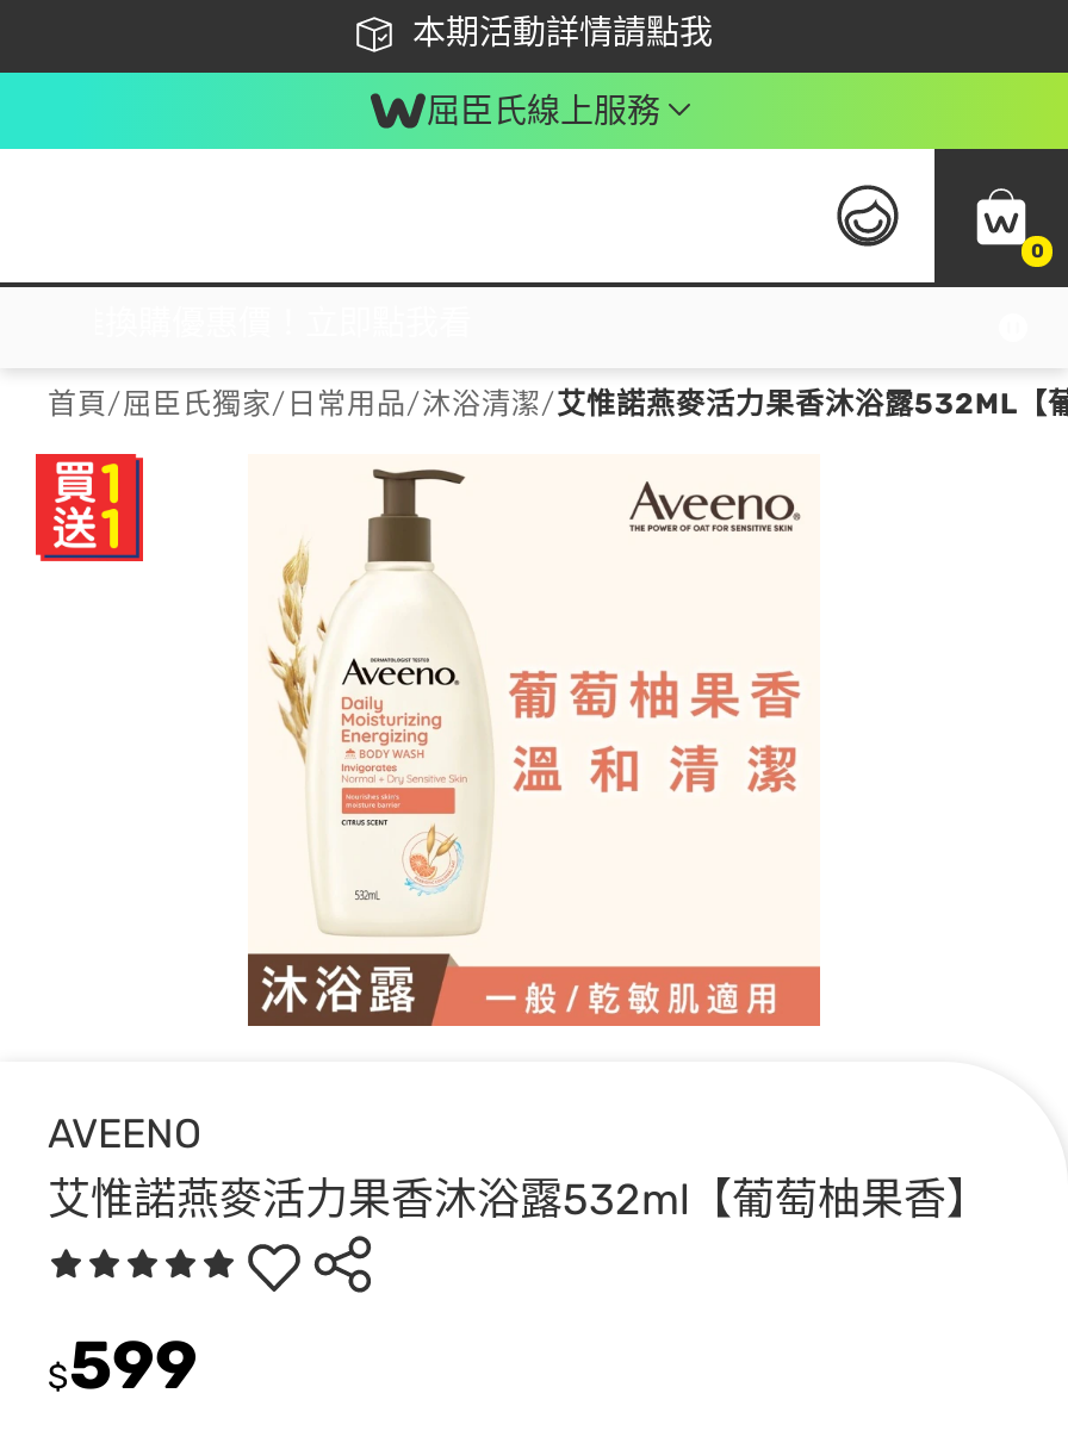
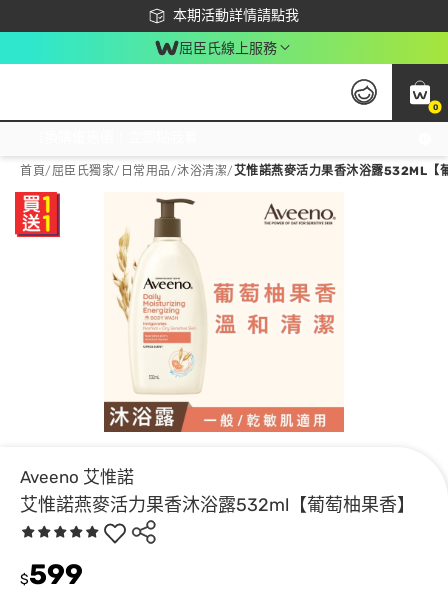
[48,1109,203,1157] AVEENO -> [20,467,134,487] Aveeno 艾惟諾

